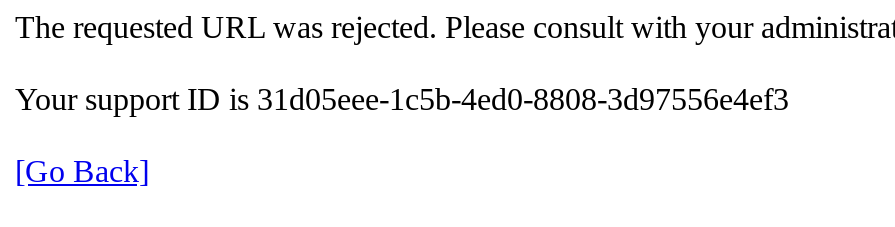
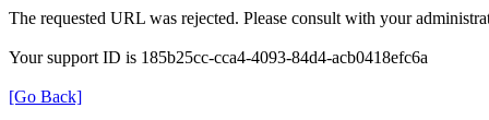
[15,82,789,116] Your support ID is 31d05eee-1c5b-4ed0-8808-3d97556e4ef3 -> [9,48,428,67] Your support ID is 185b25cc-cca4-4093-84d4-acb0418efc6a

